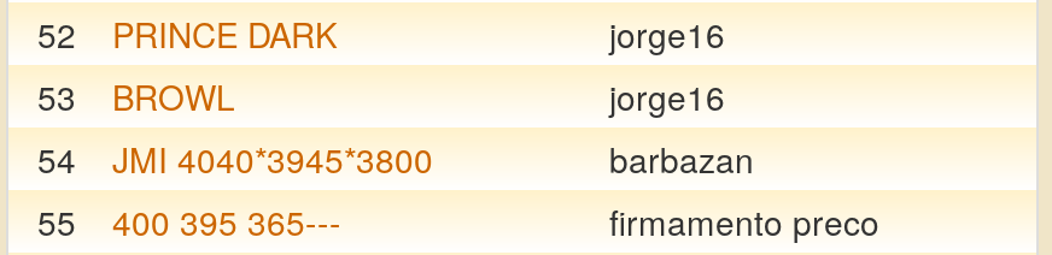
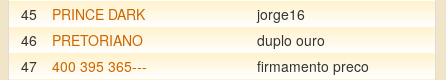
[37,10,337,58] 52 PRINCE DARK -> [21,4,145,24] 45 PRINCE DARK
[37,72,754,245] 53 | BROWL | jorge16 | 54 | JMI 4040*3945*3800 | barbazan | 55 -> [21,30,325,76] 46 | PRETORIANO | duplo ouro | 47

